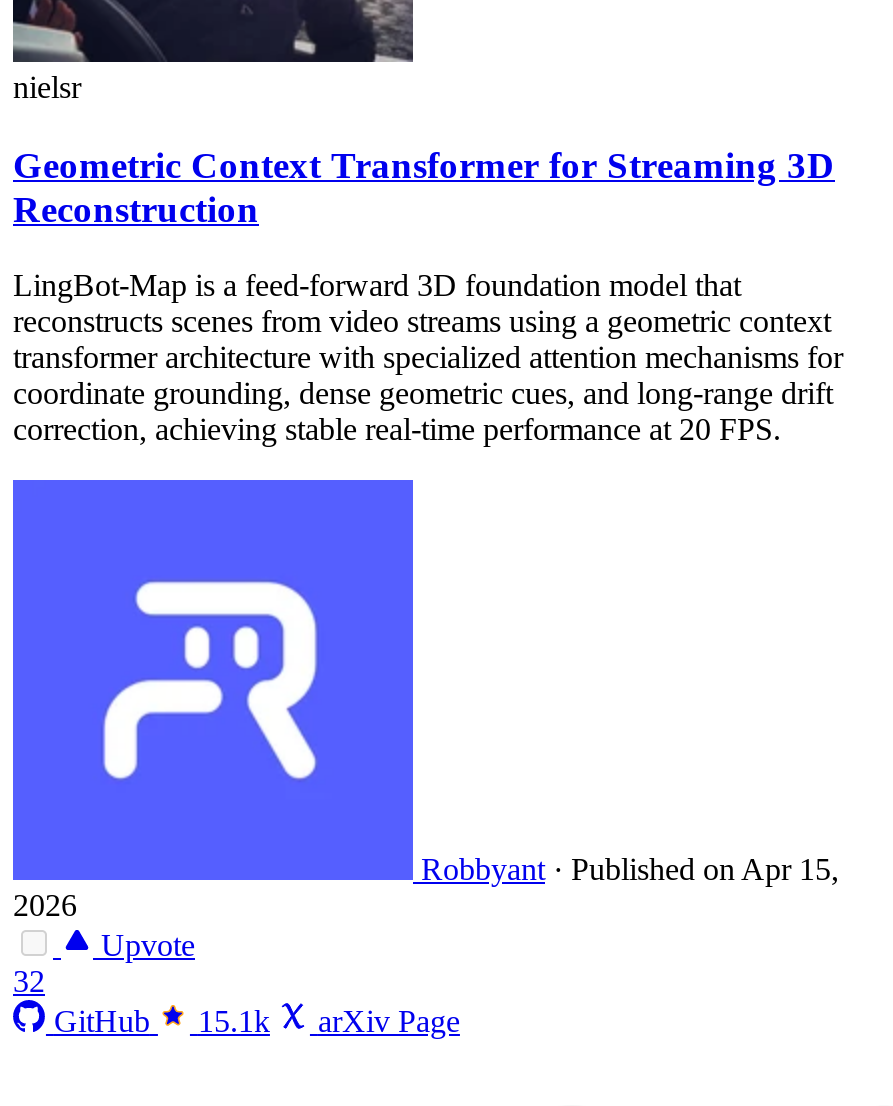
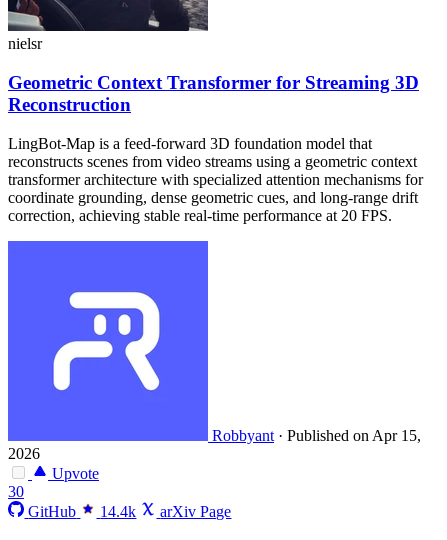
[13,965,45,999] 32 -> [8,482,24,499] 30
[54,1005,460,1039] GitHub 15.1k arXiv Page -> [28,502,231,519] GitHub 14.4k arXiv Page

